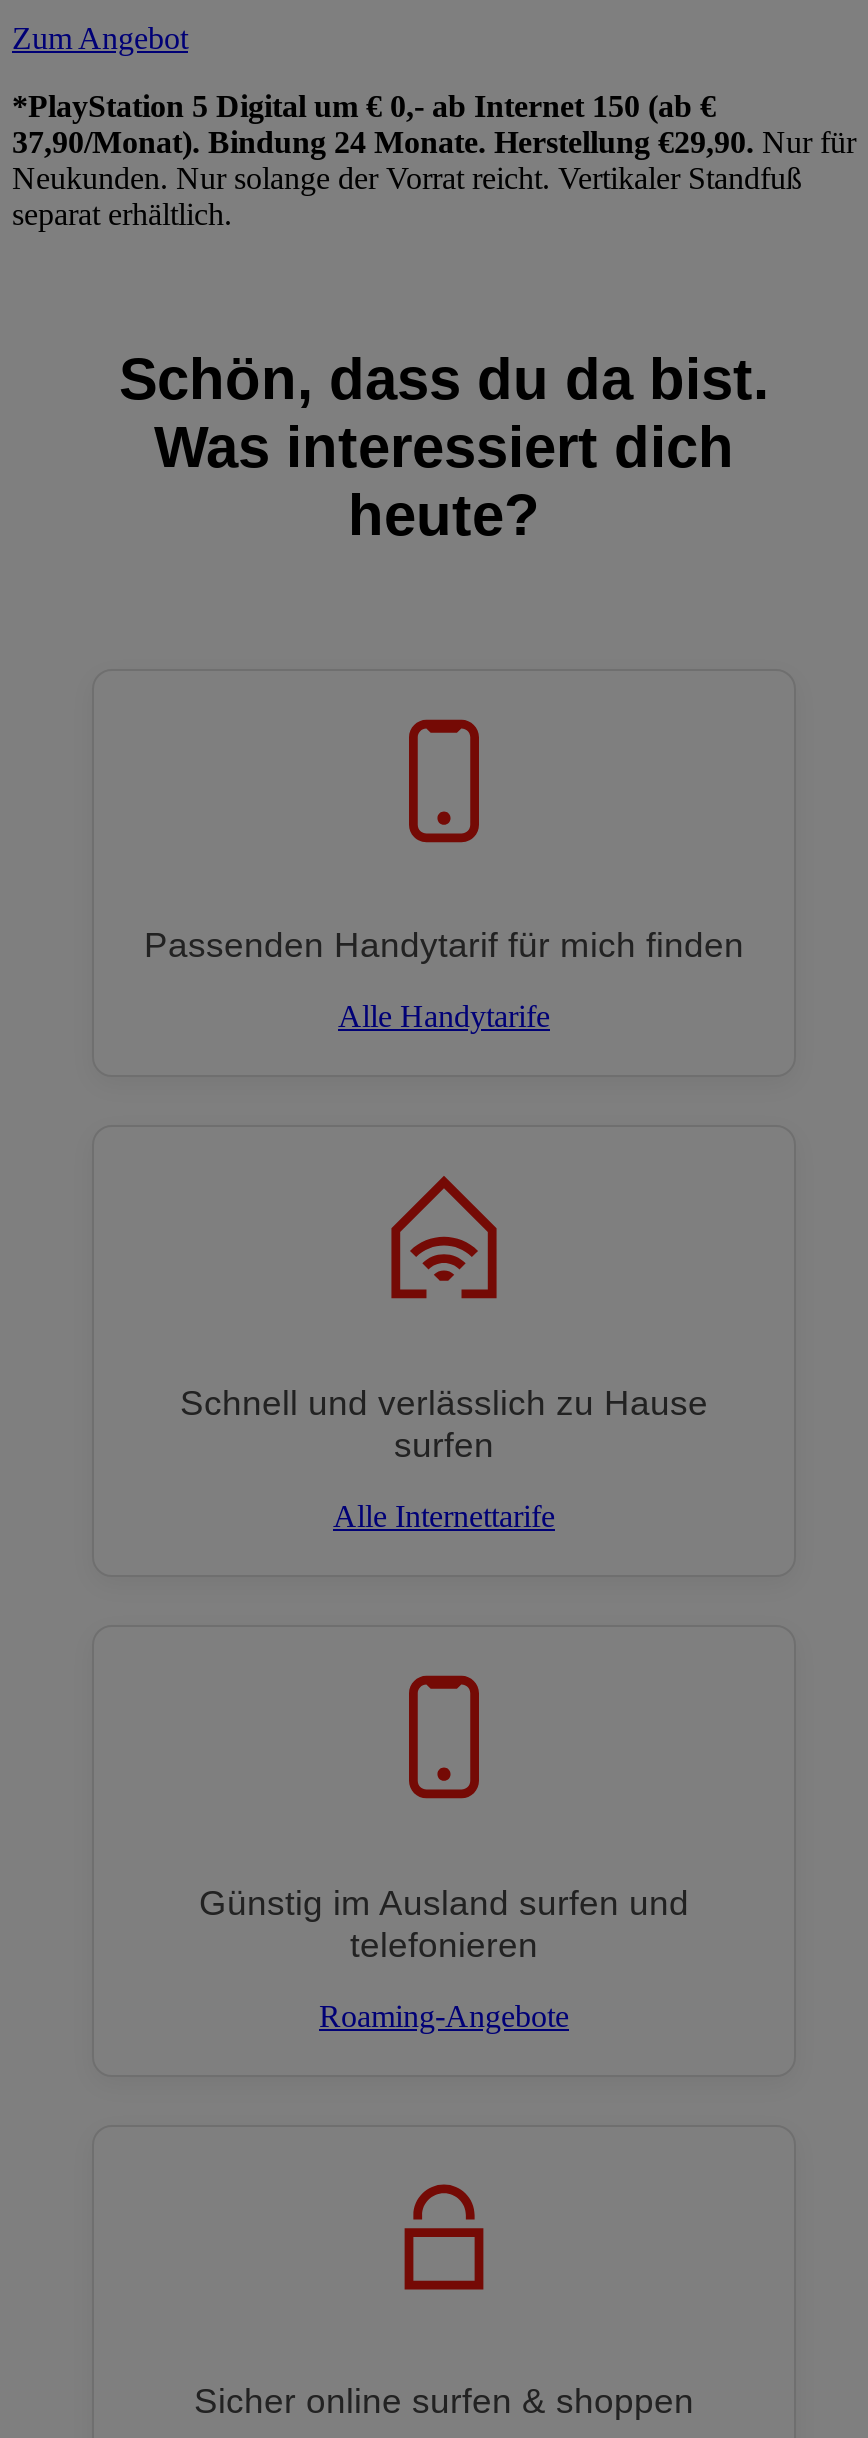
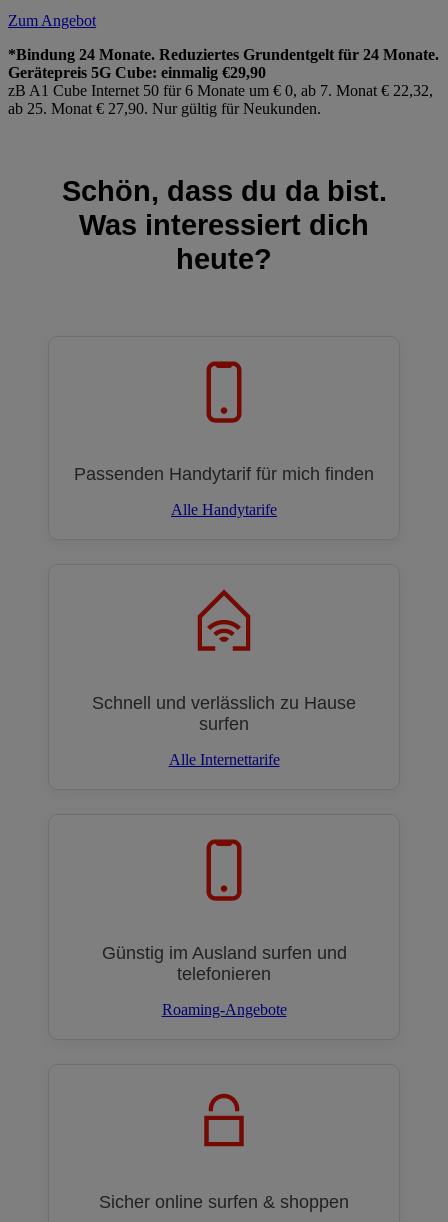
[12,89,856,231] *PlayStation 5 Digital um € 0,- ab Internet 150 (ab € | 37,90/Monat). Bindung 24 Monate. Herstellung €29,90. Nur für | Neukunden. Nur solange der Vorrat reicht. Vertikaler Standfuß | separat erhältlich. -> [8,46,439,117] *Bindung 24 Monate. Reduziertes Grundentgelt für 24 Monate. | Gerätepreis 5G Cube: einmalig €29,90 | zB A1 Cube Internet 50 für 6 Monate um € 0, ab 7. Monat € 22,32, | ab 25. Monat € 27,90. Nur gültig für Neukunden.

